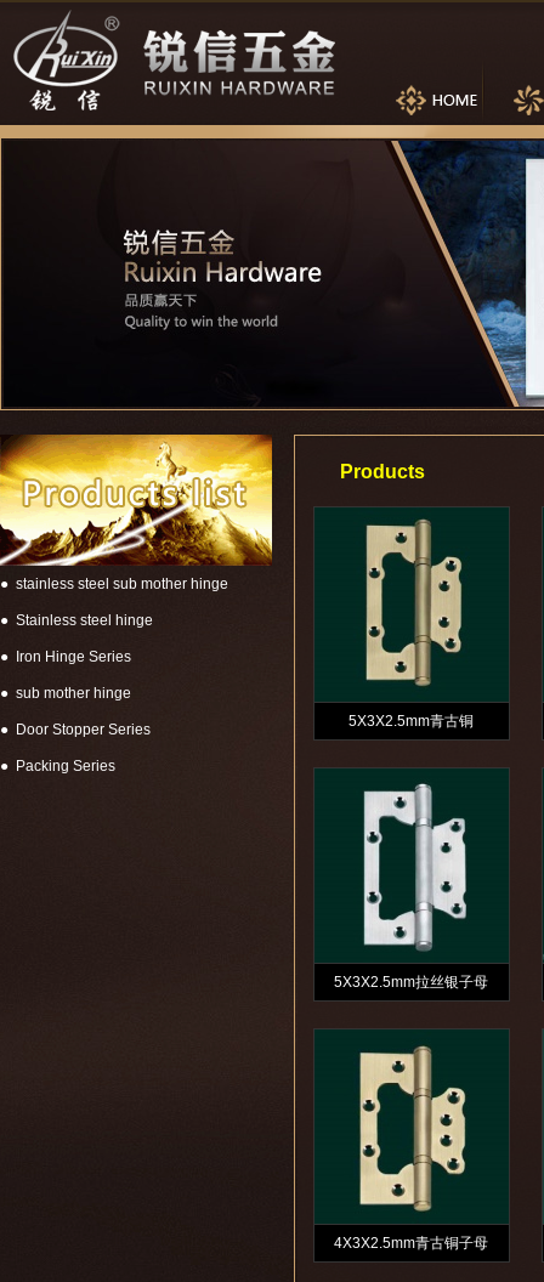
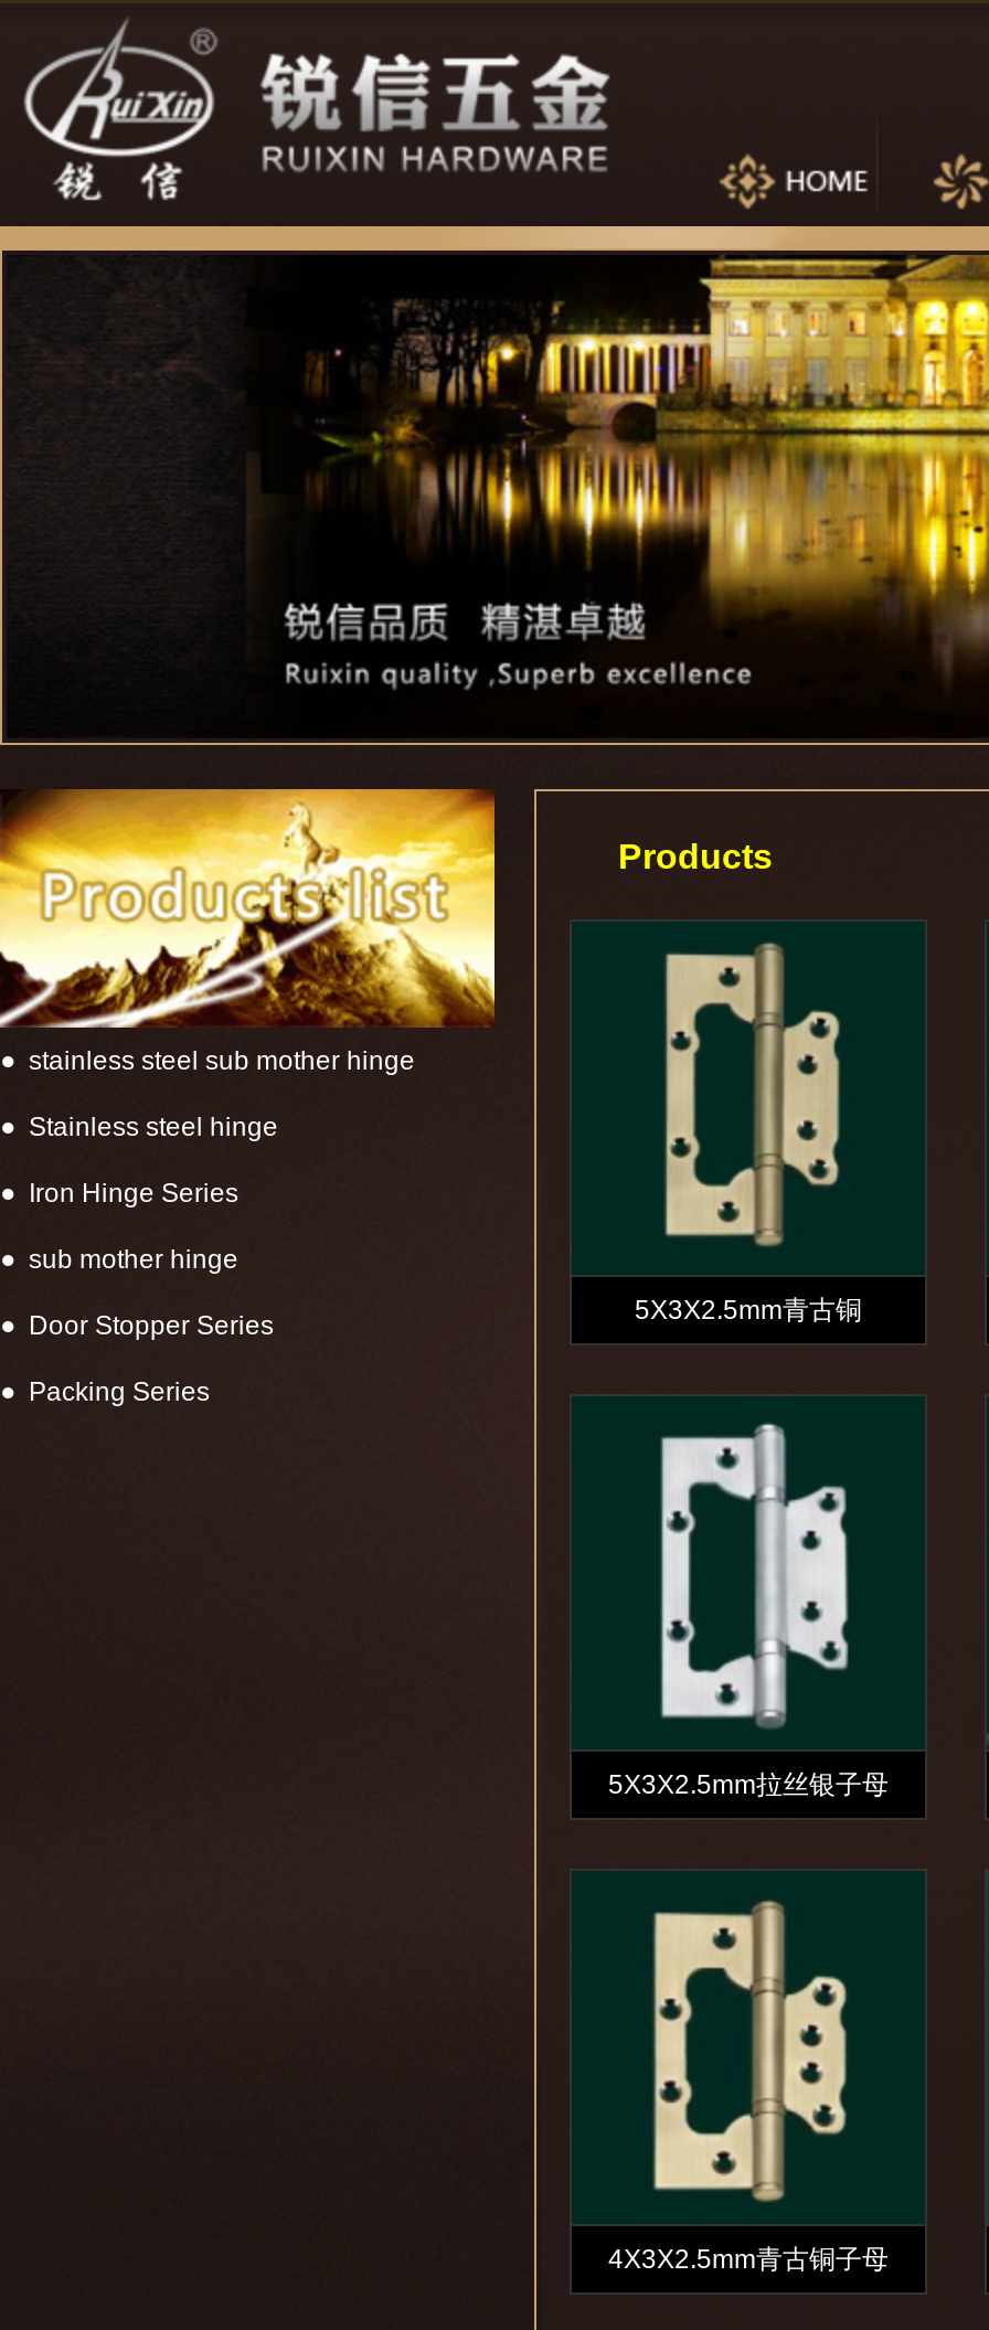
[123,140,540,407] [image] -> [225,253,982,741] [image]

